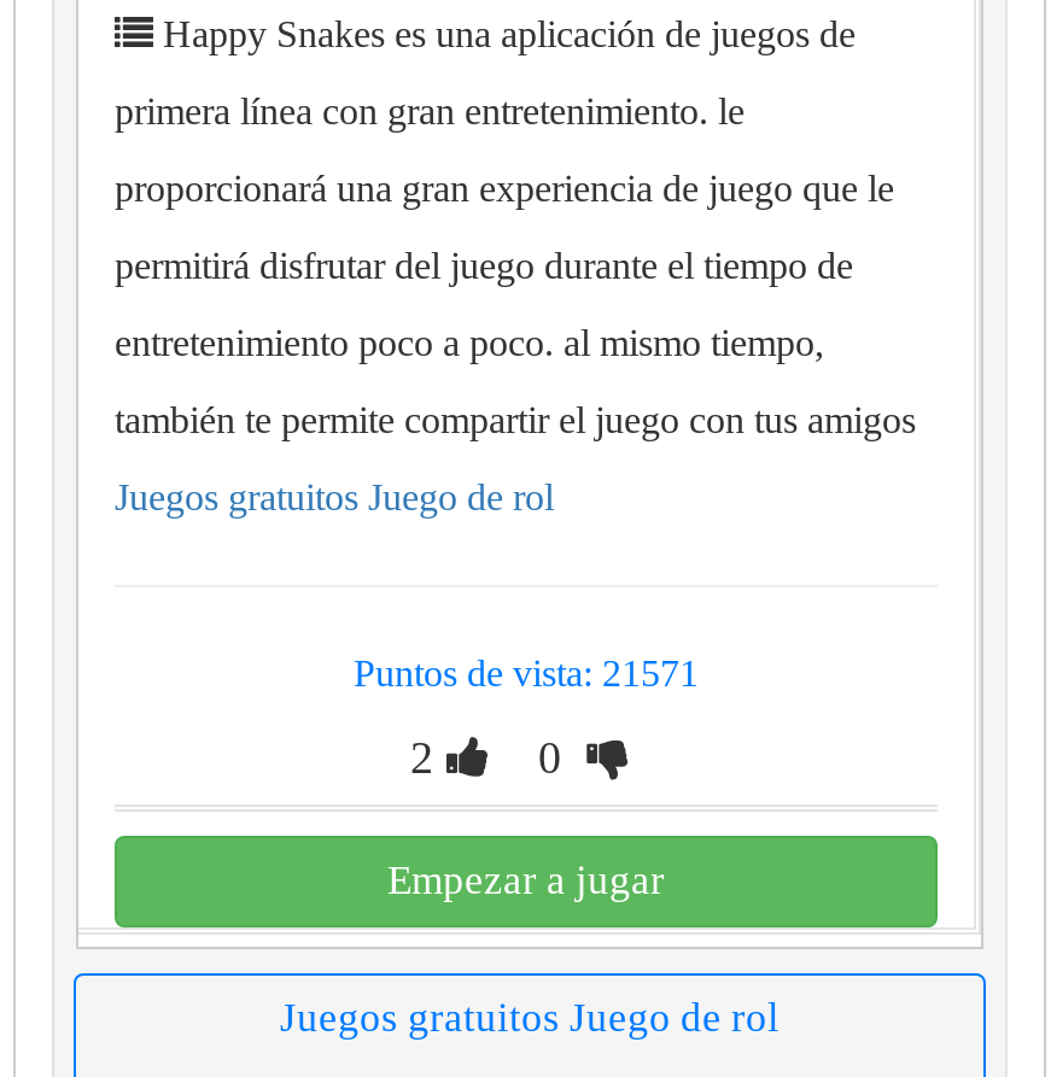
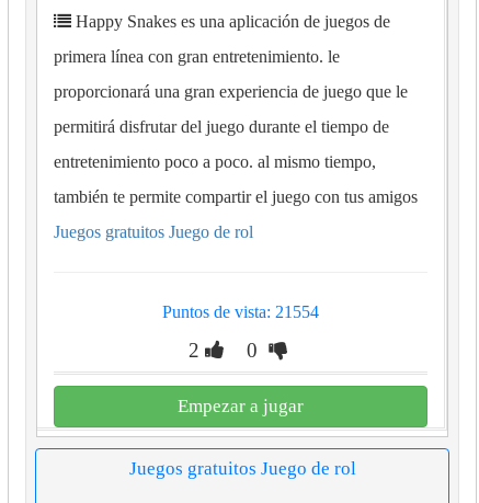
[354,652,699,693] Puntos de vista: 21571 -> [162,302,319,321] Puntos de vista: 21554

